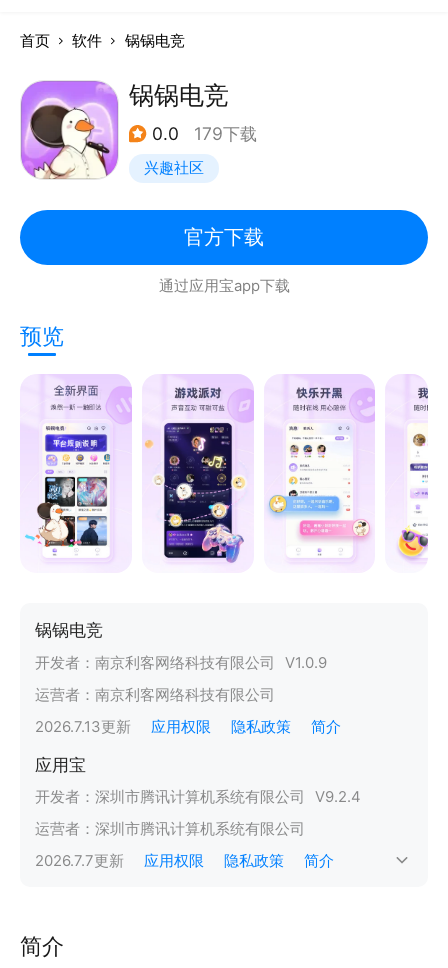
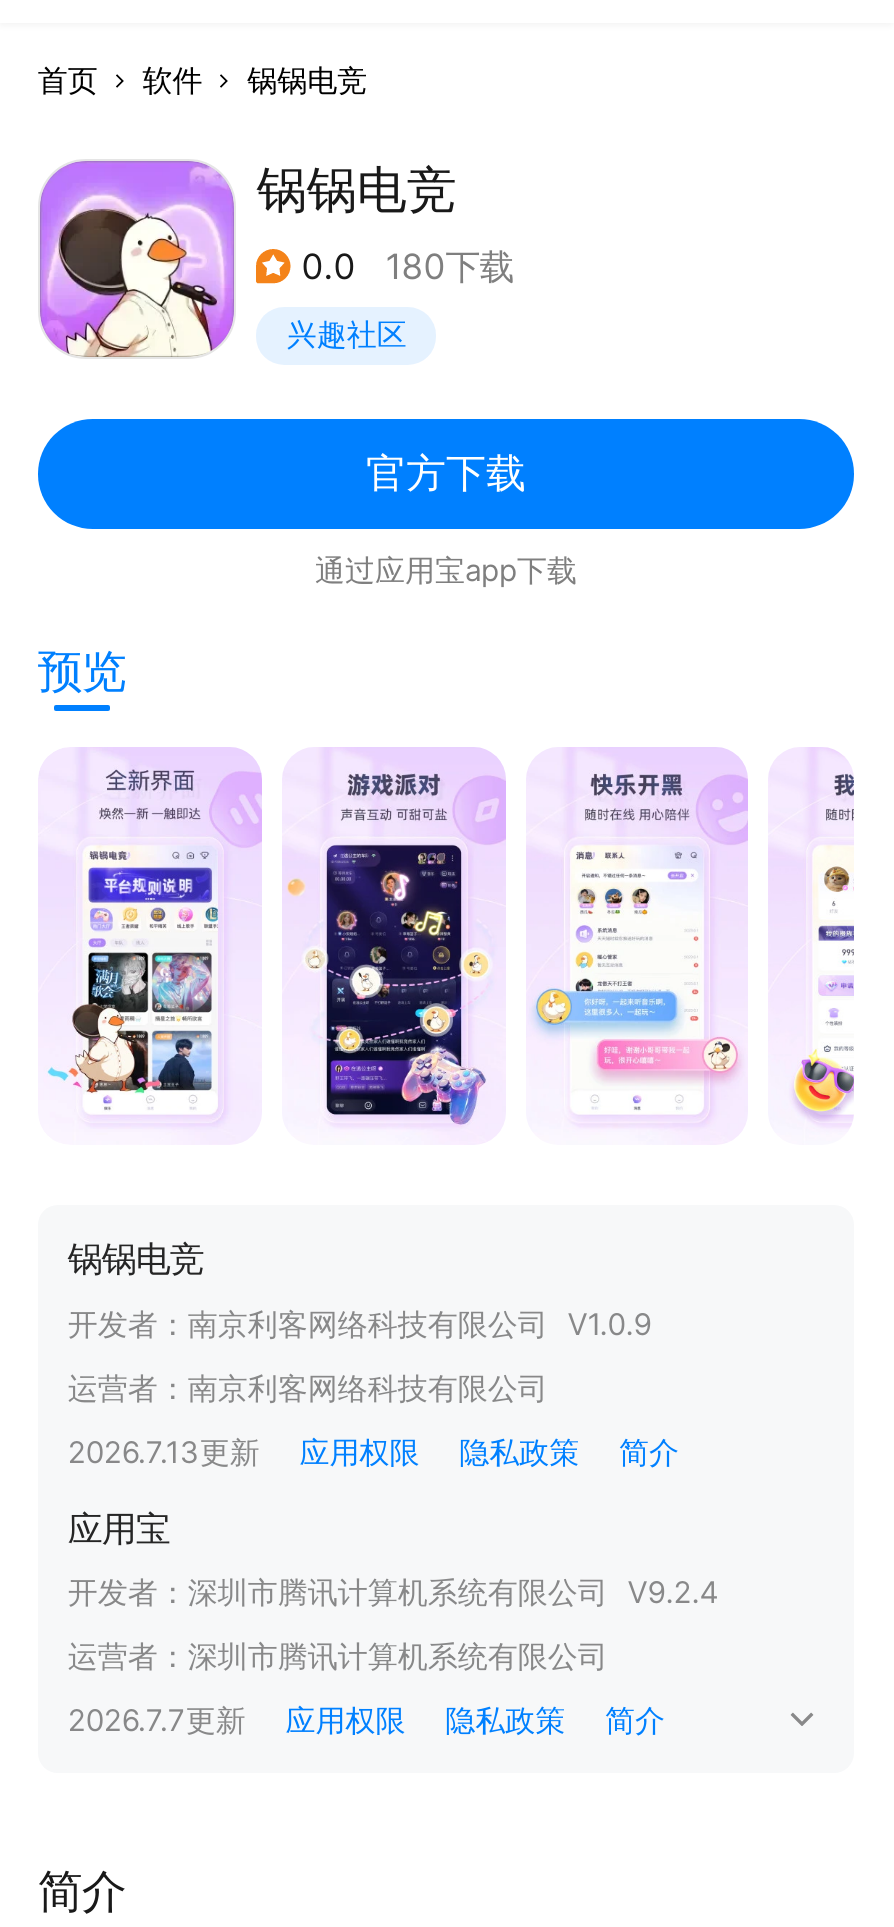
[152,123,257,144] 0.0 179下载 -> [302,246,513,288] 0.0 180下载

